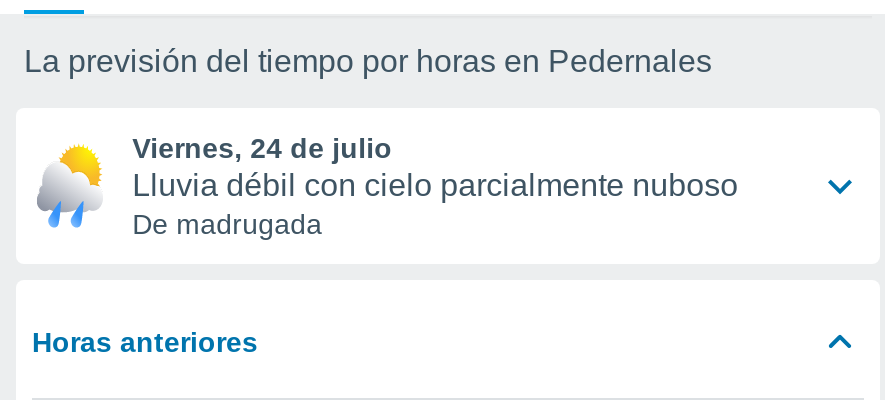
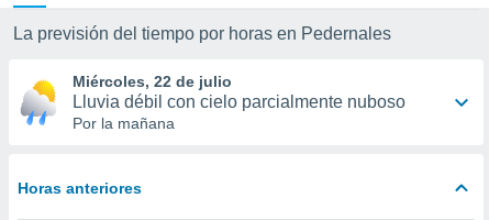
[132,132,392,164] Viernes, 24 de julio -> [73,73,232,90] Miércoles, 22 de julio
[132,208,322,240] De madrugada -> [73,114,175,132] Por la mañana

